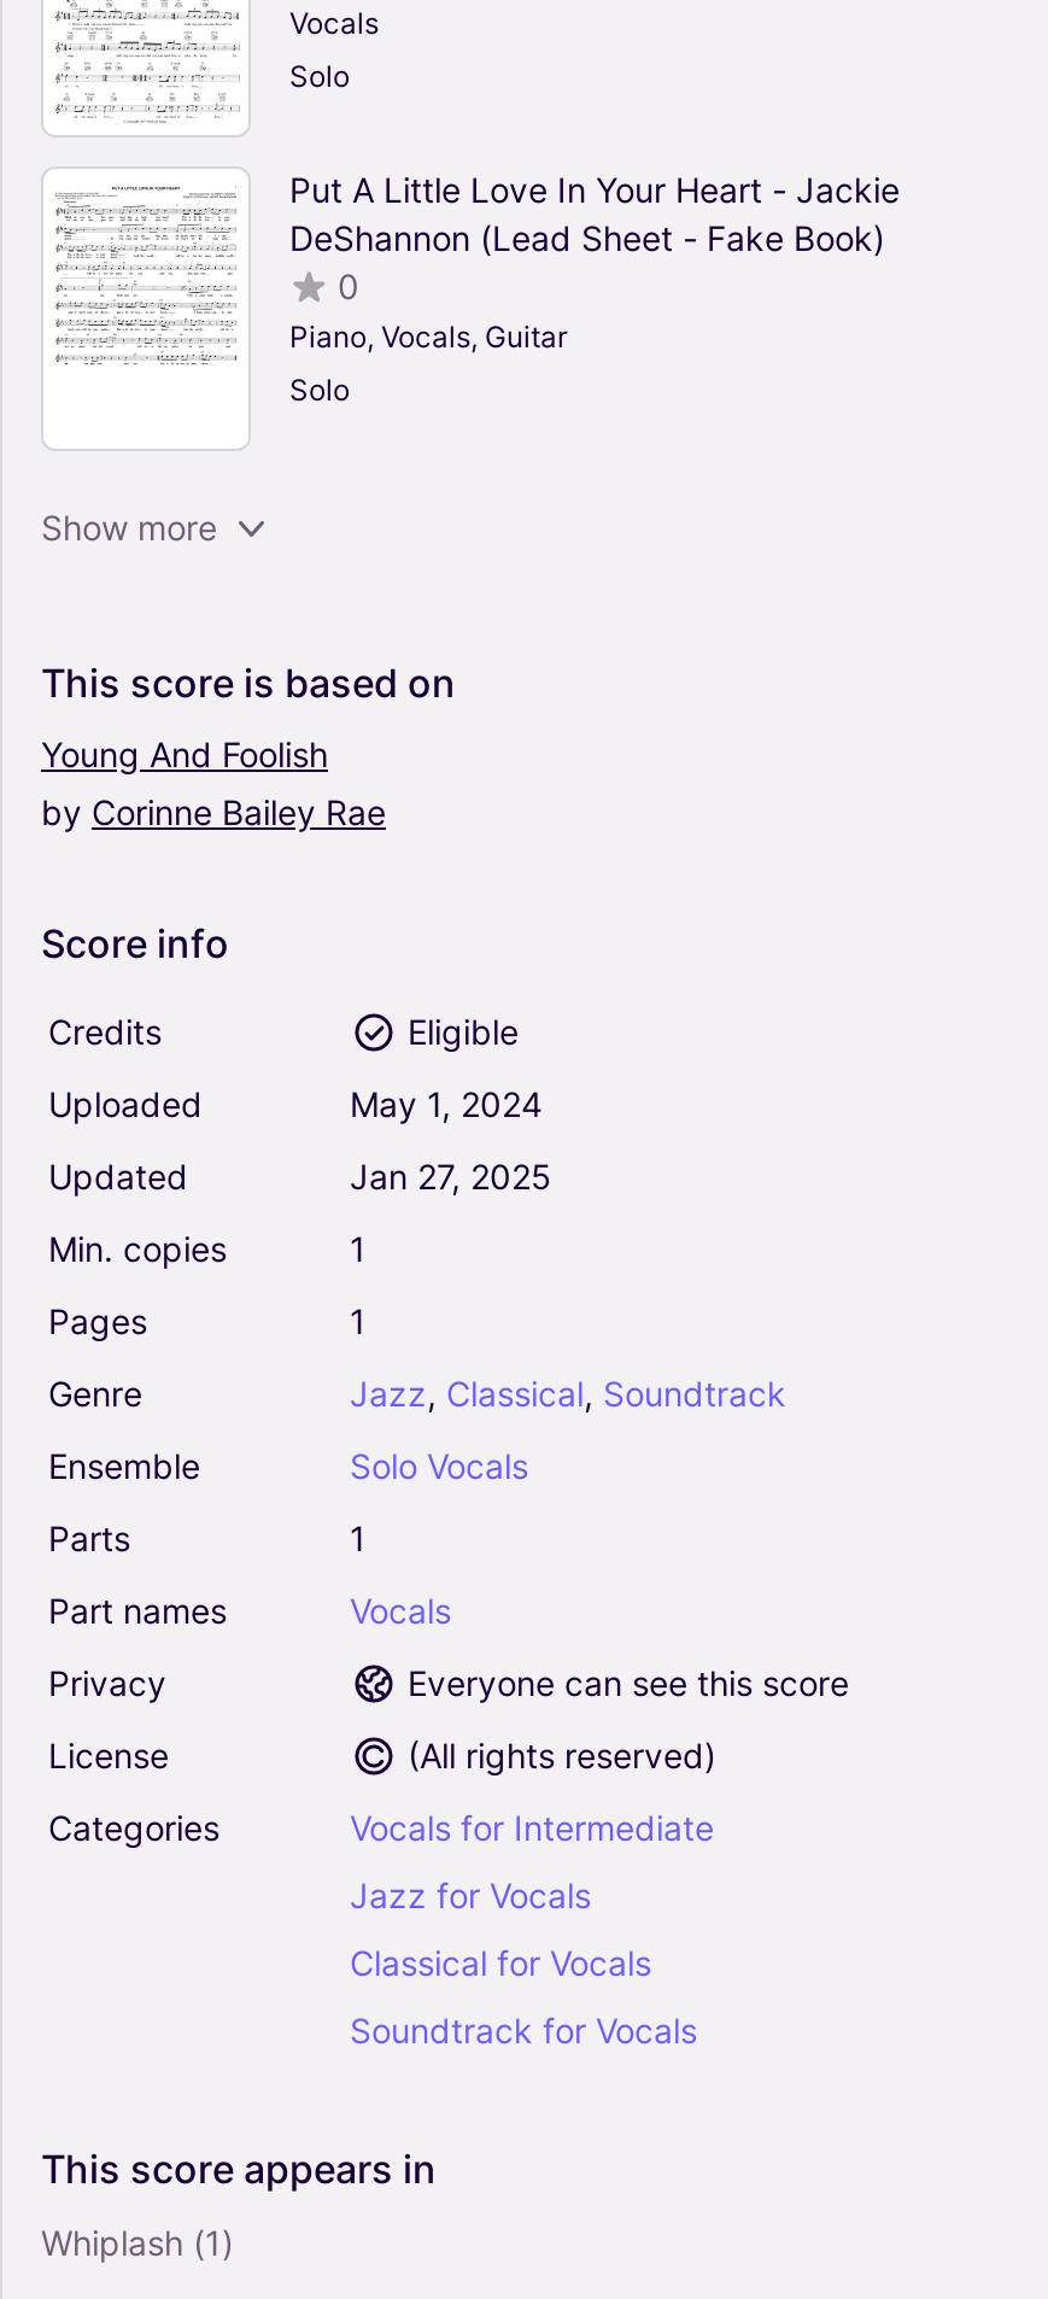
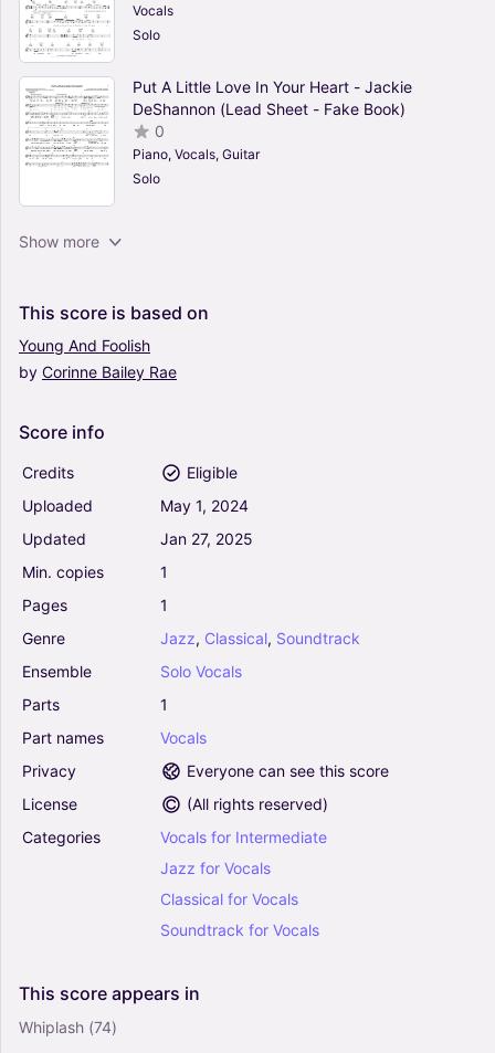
[41,2223,234,2264] Whiplash (1) -> [19,1018,117,1037] Whiplash (74)

